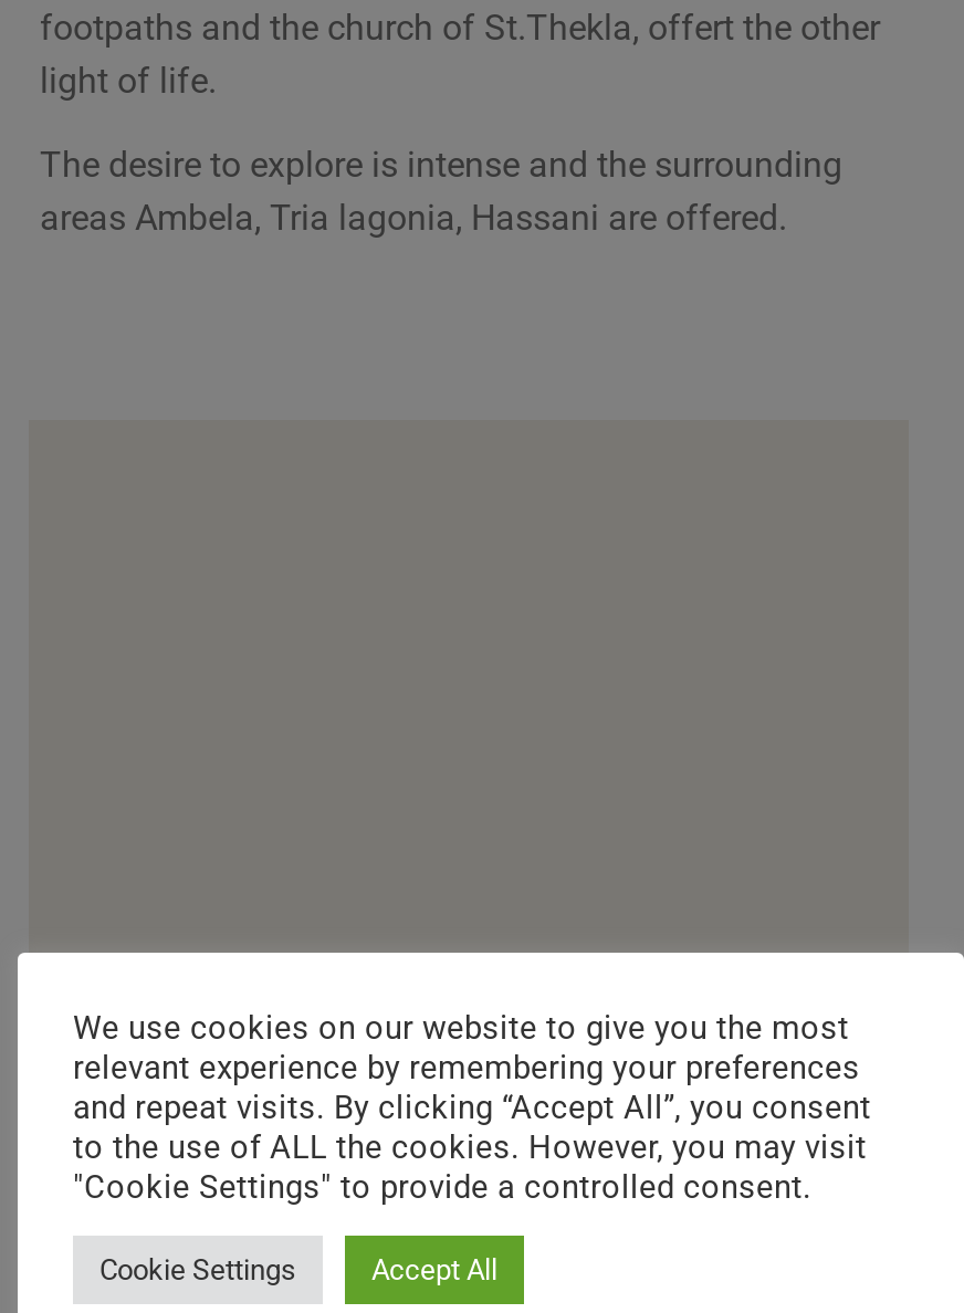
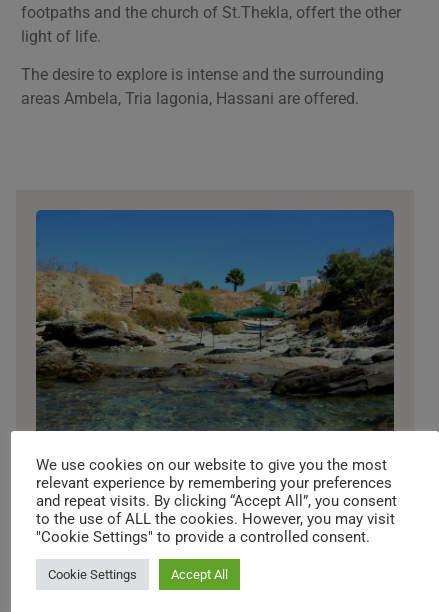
none -> [35,210,395,431] [image]

